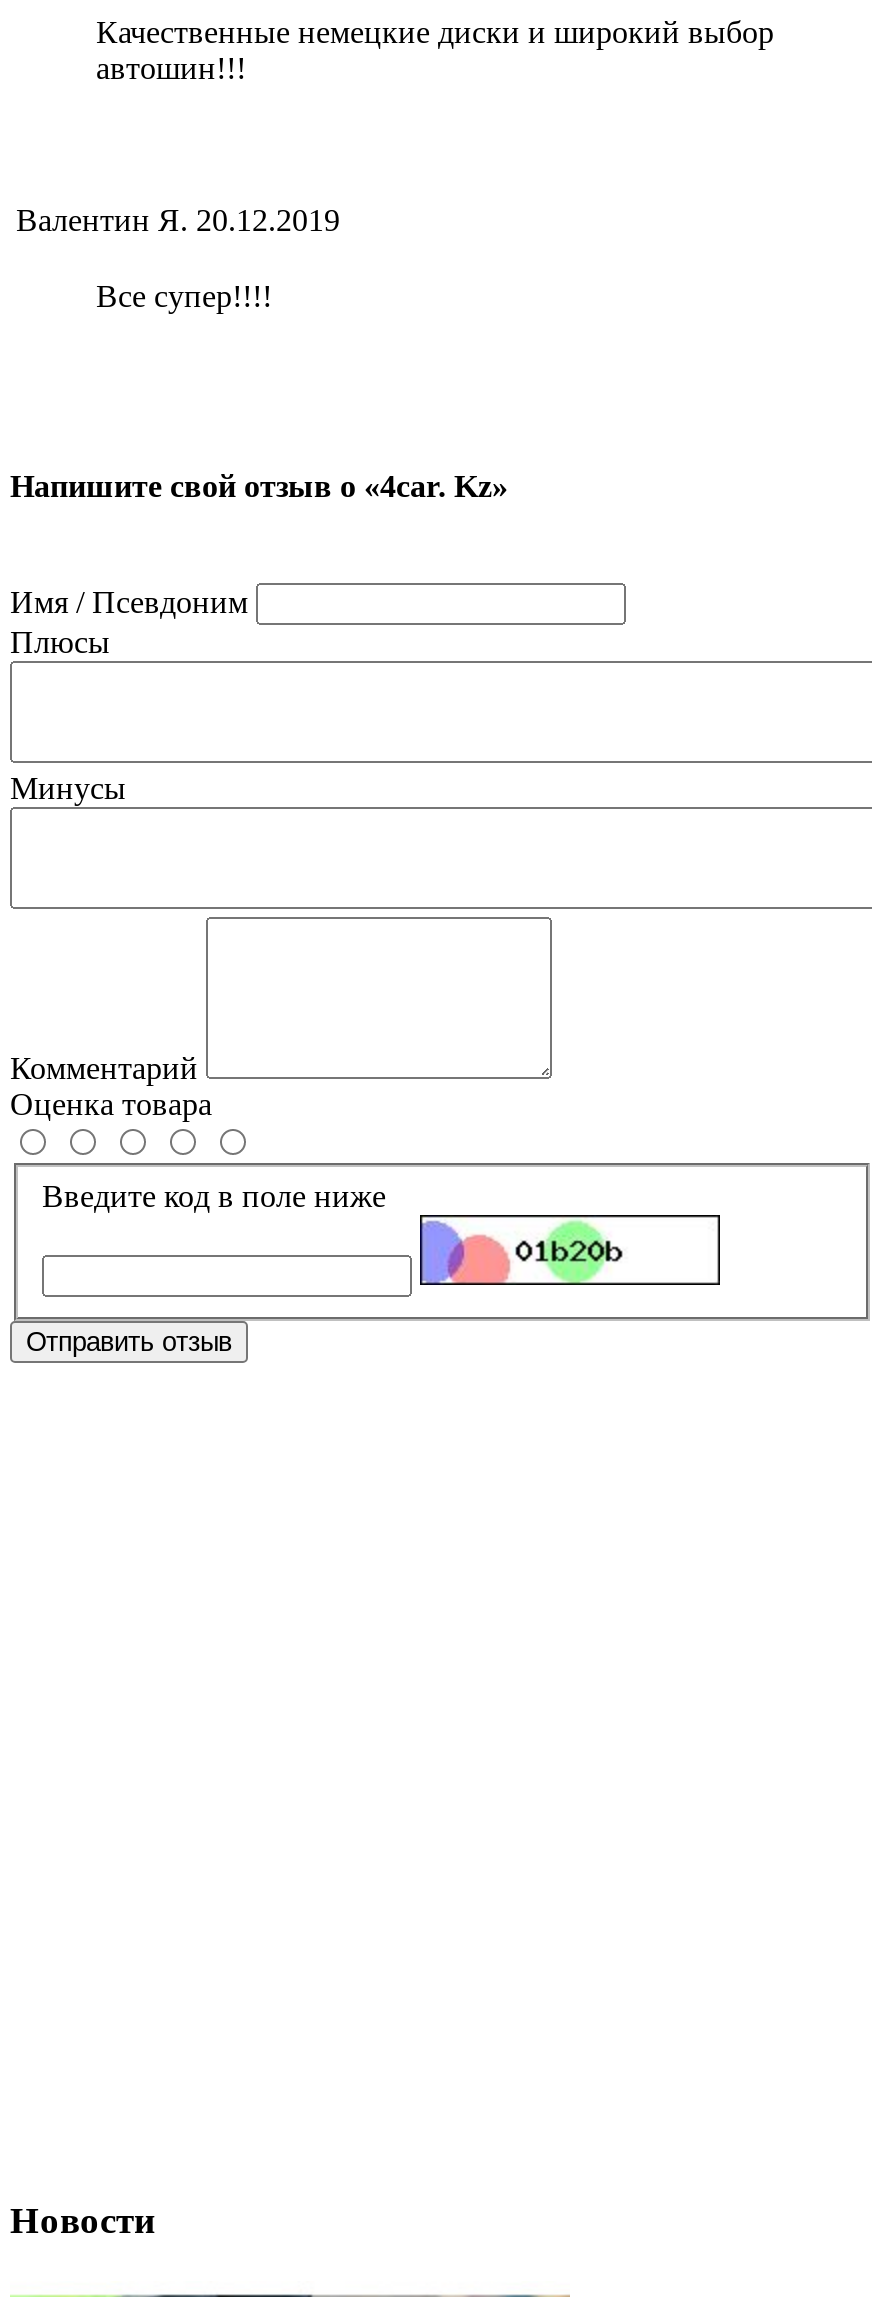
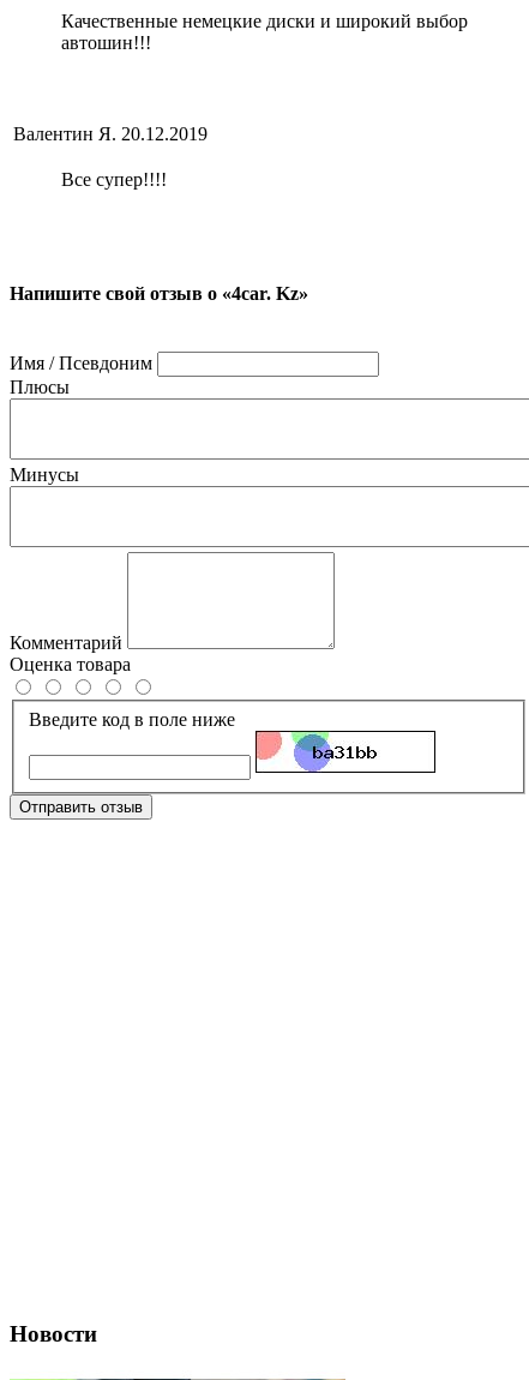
[418,1213,610,1285] [image] -> [254,730,369,773] [image]

